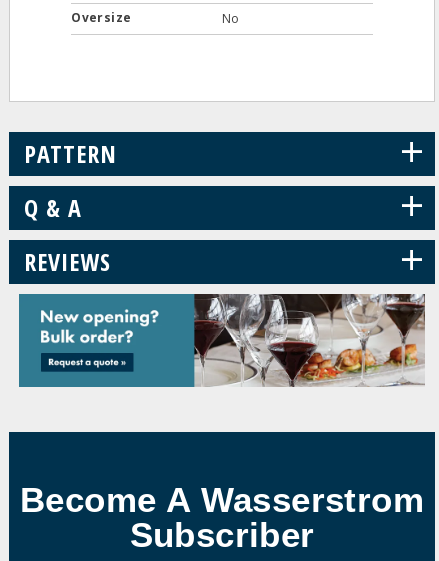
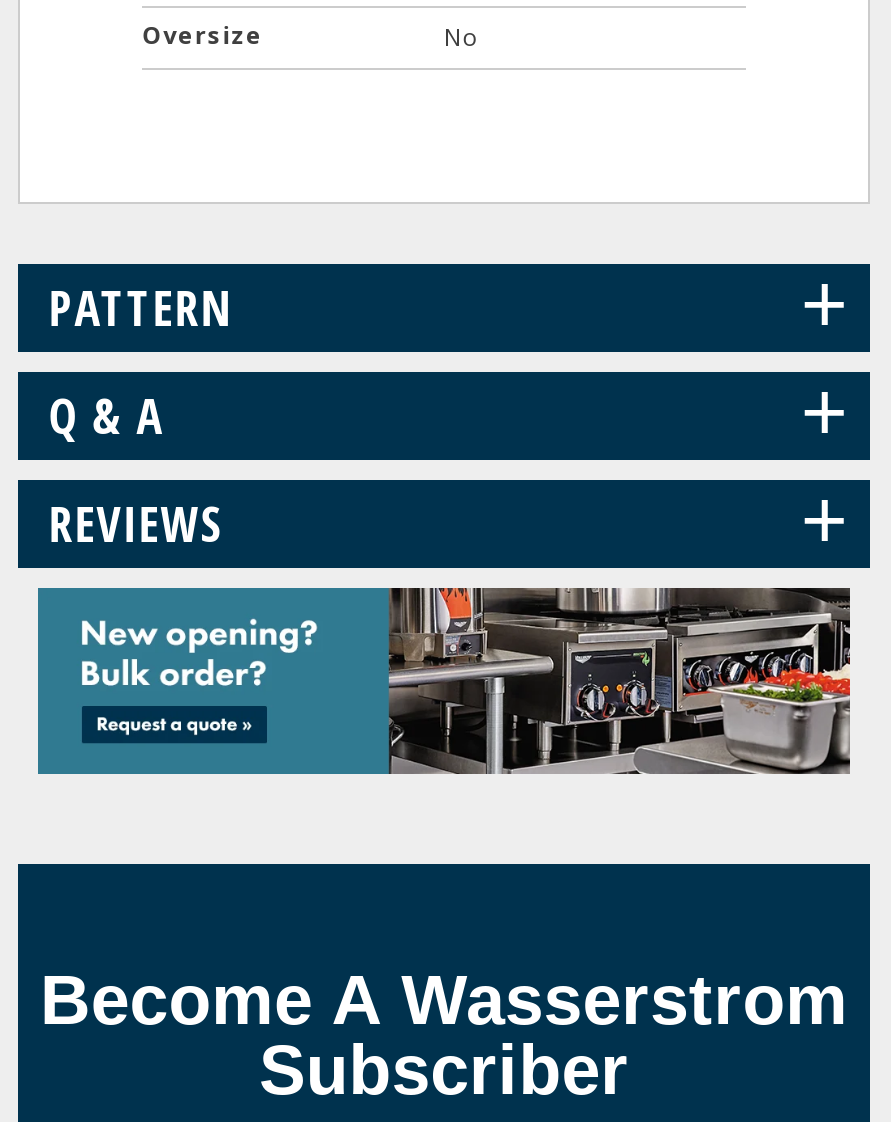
[193,293,425,387] [image] -> [388,586,852,776] [image]

